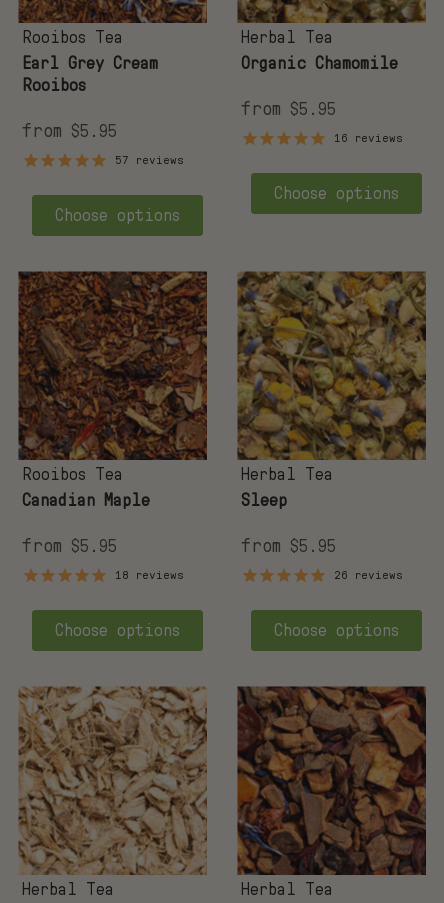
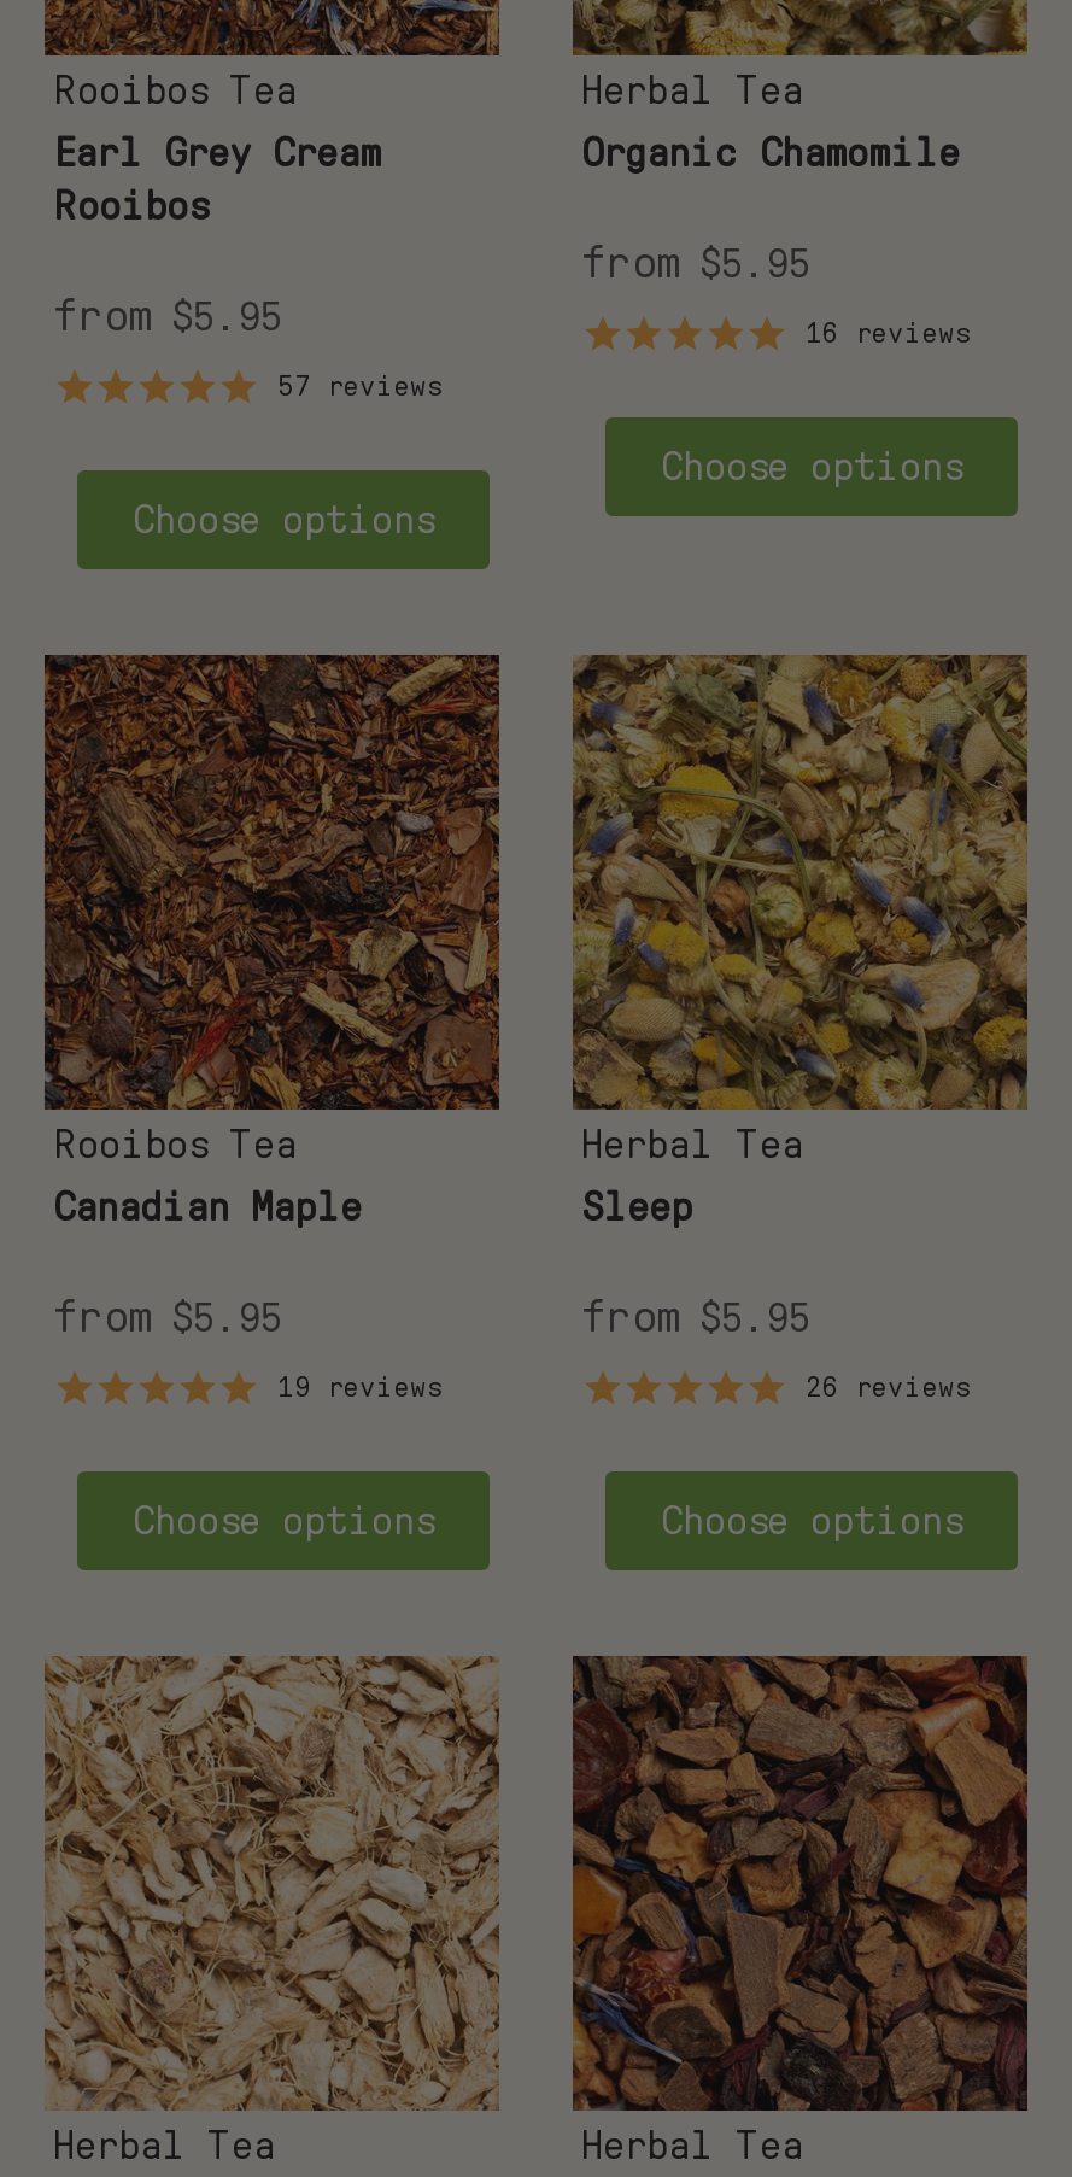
[115,569,184,581] 18 reviews -> [277,1373,444,1402] 19 reviews

